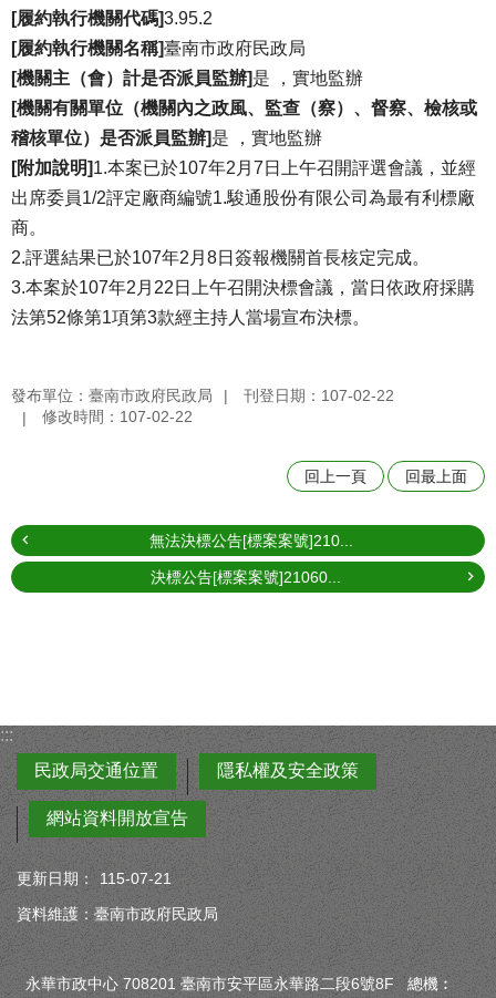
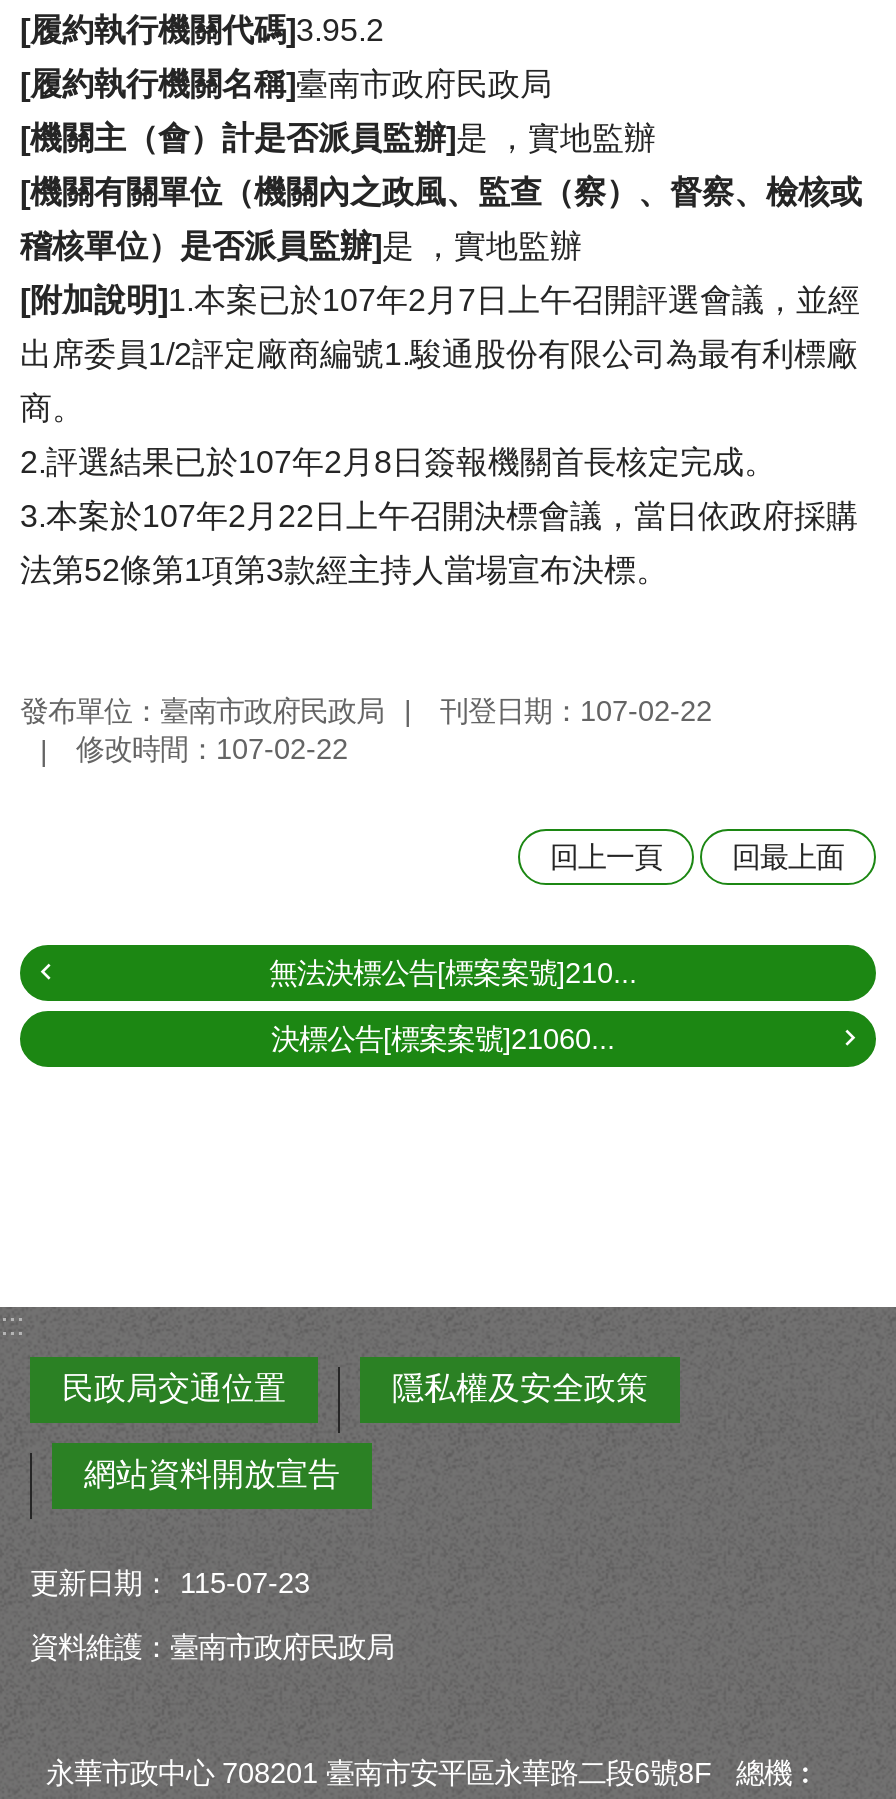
[17,870,172,888] 更新日期： 115-07-21 -> [30,1568,310,1600] 更新日期： 115-07-23

